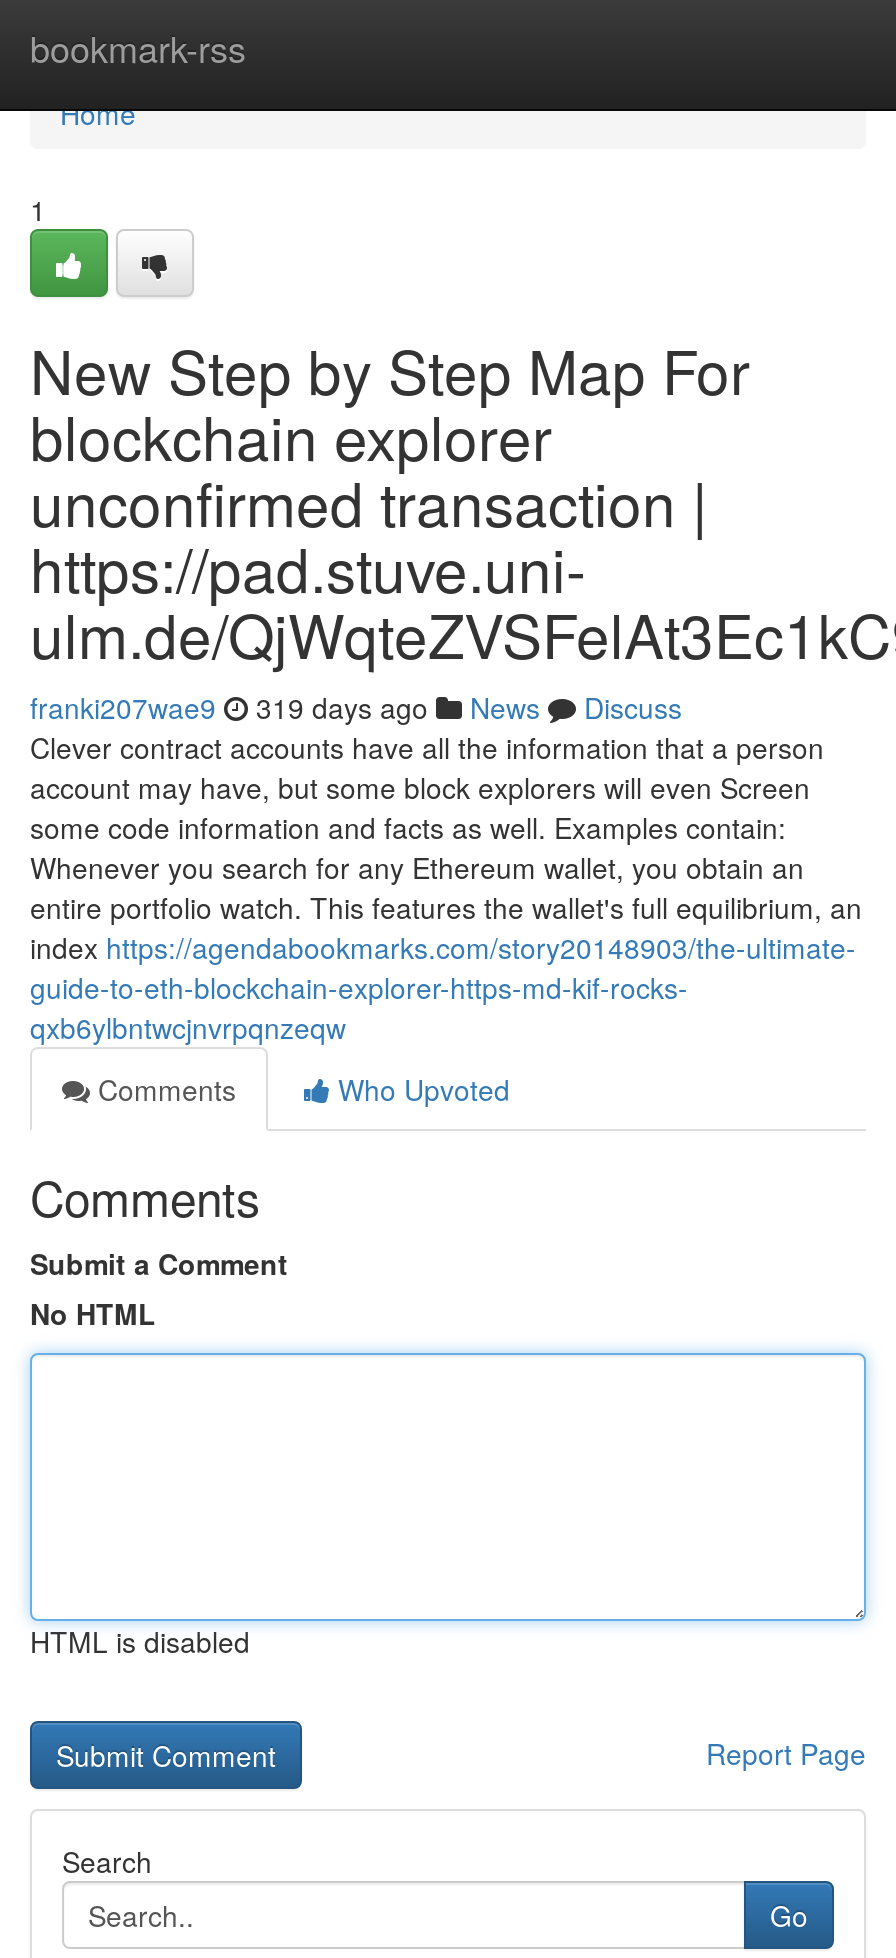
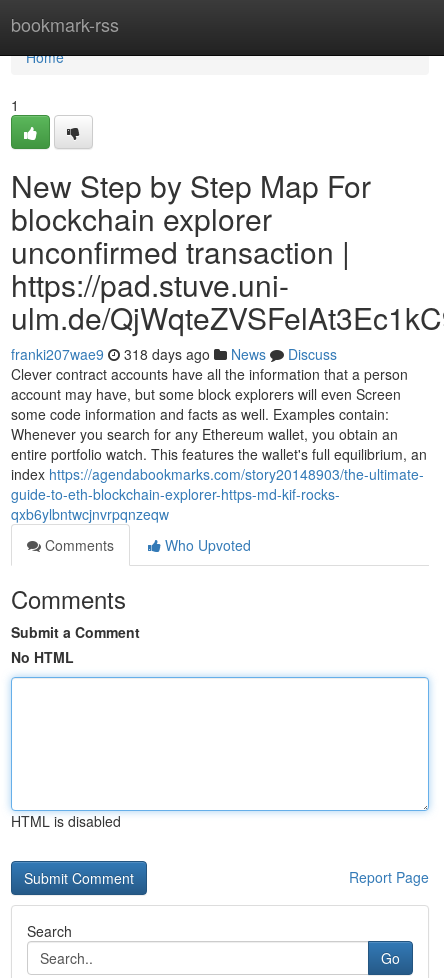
[30,687,682,727] franki207wae9 319 days ago News Discuss -> [11,344,337,364] franki207wae9 318 days ago News Discuss

